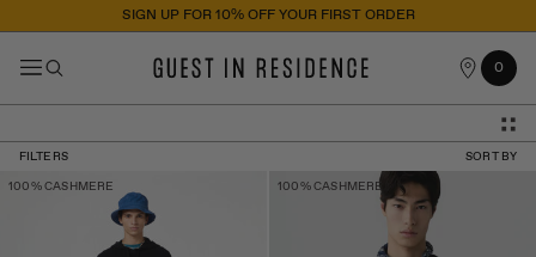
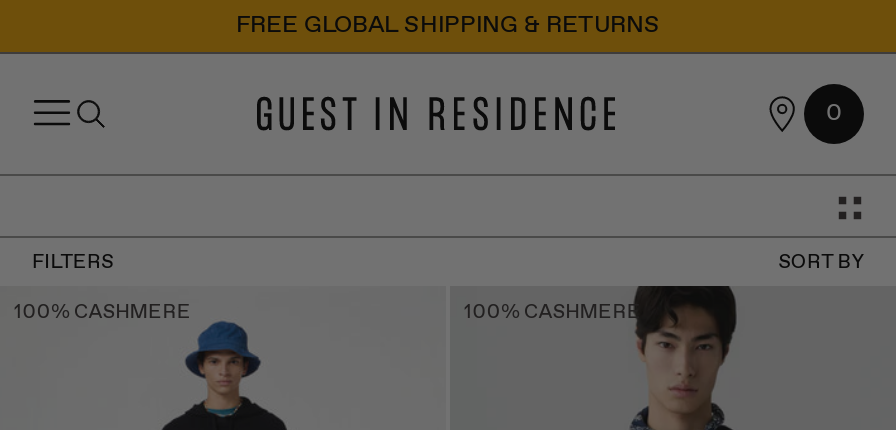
[121,6,415,25] SIGN UP FOR 10% OFF YOUR FIRST ORDER -> [236,10,660,42] FREE GLOBAL SHIPPING & RETURNS

